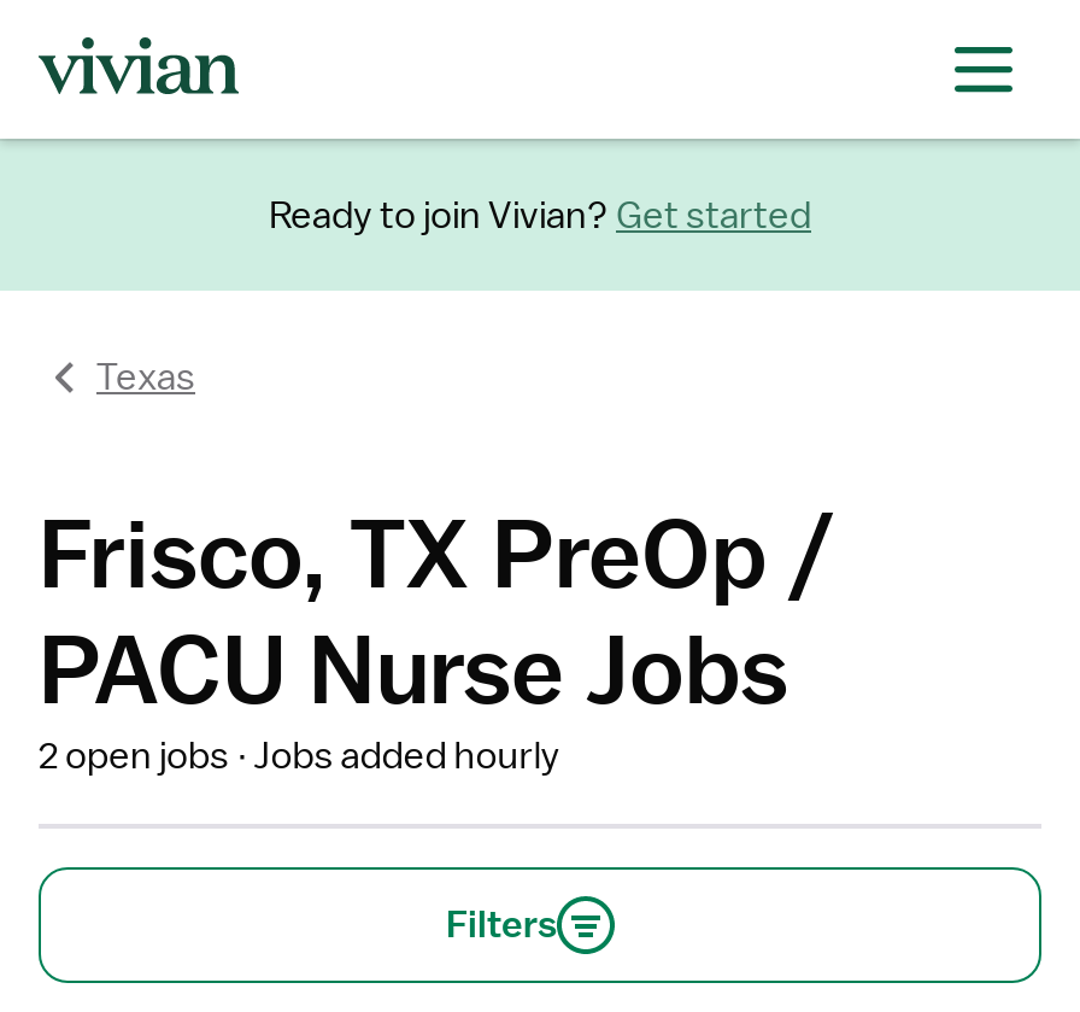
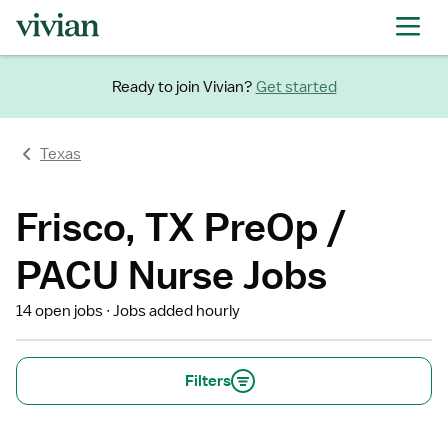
[39,732,560,780] 2 open jobs Jobs added hourly -> [16,301,240,321] 14 open jobs Jobs added hourly

